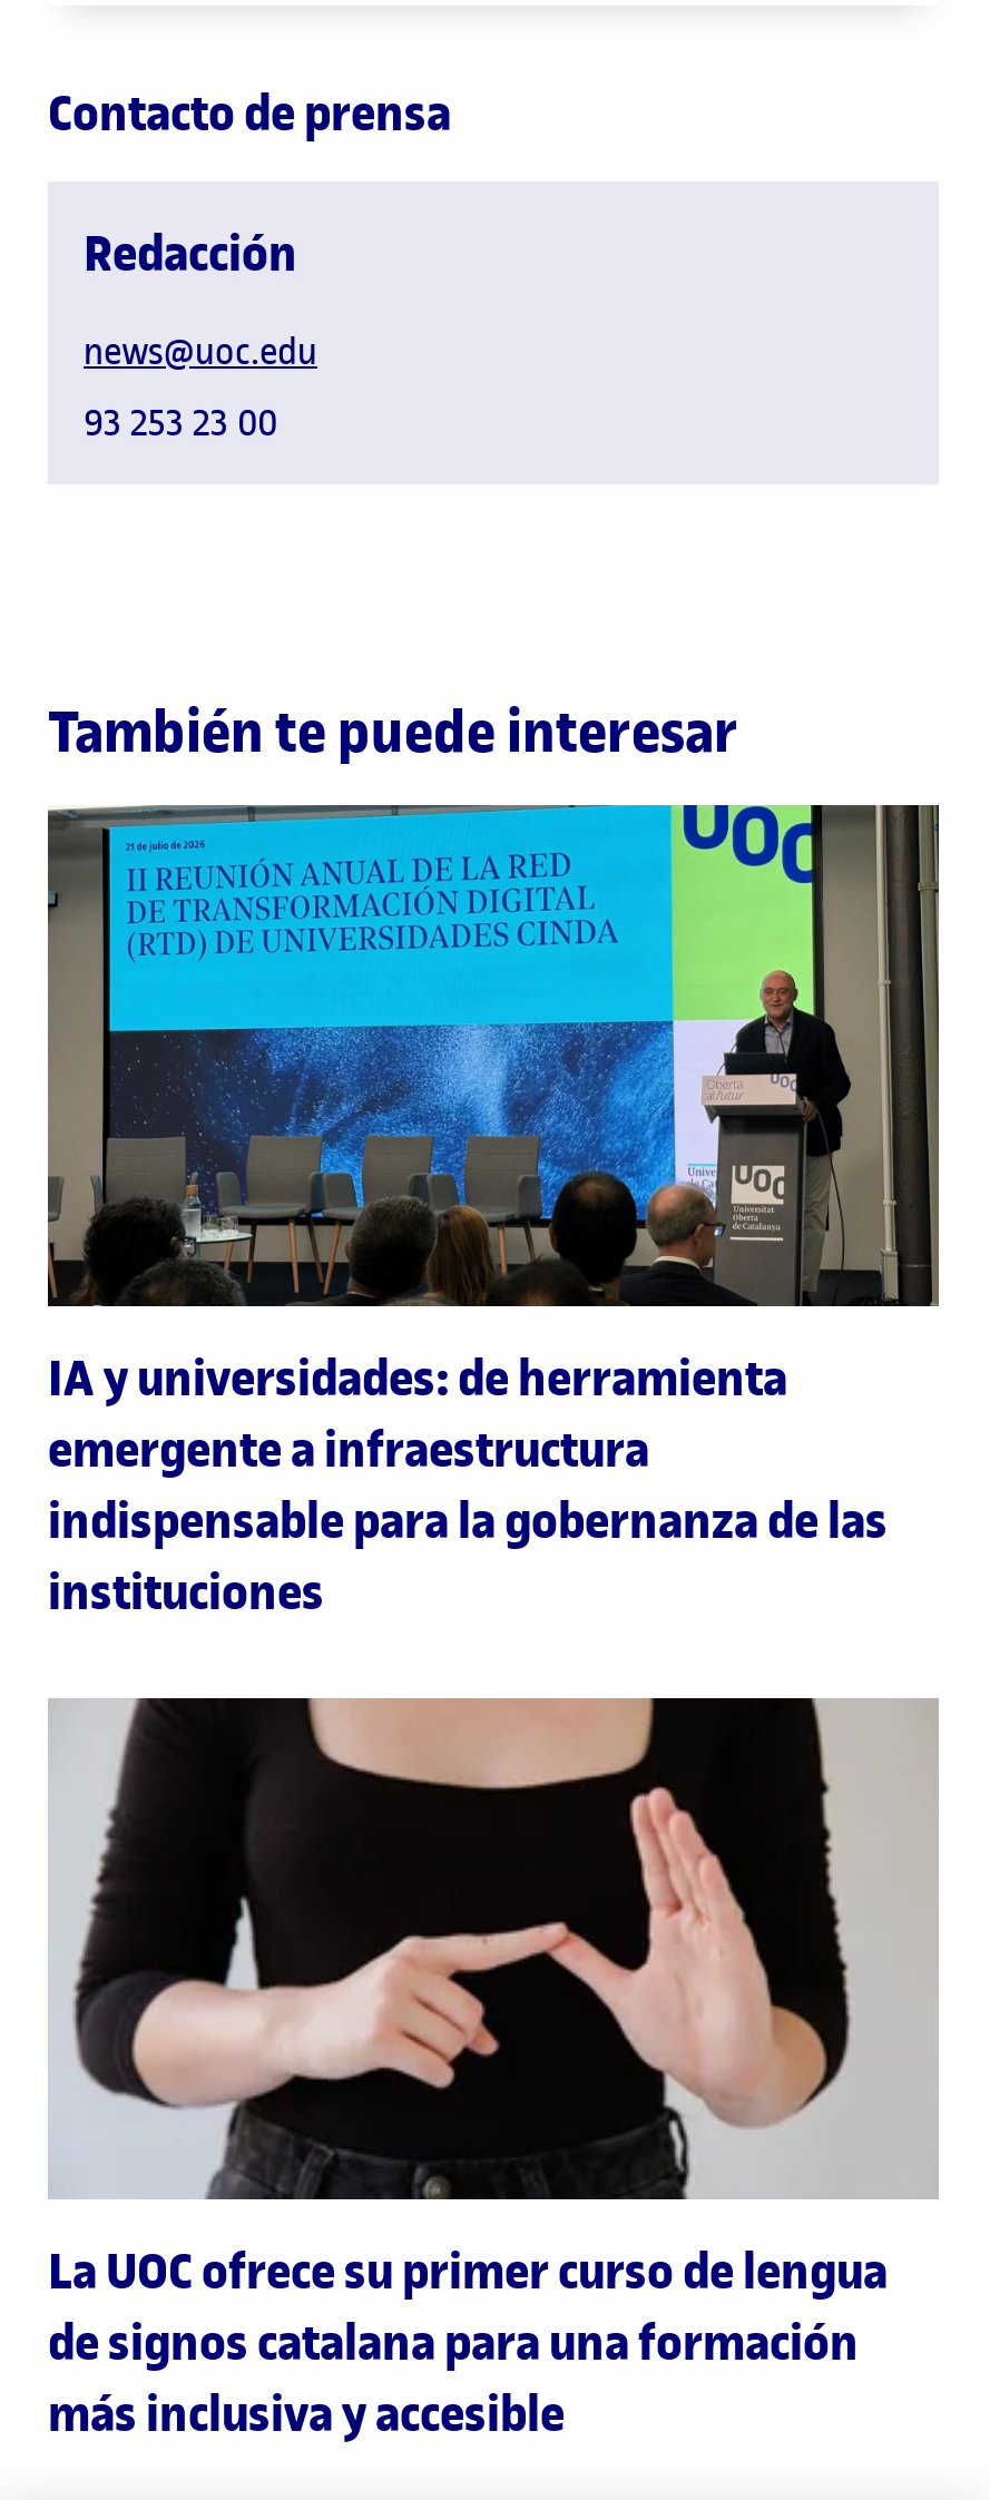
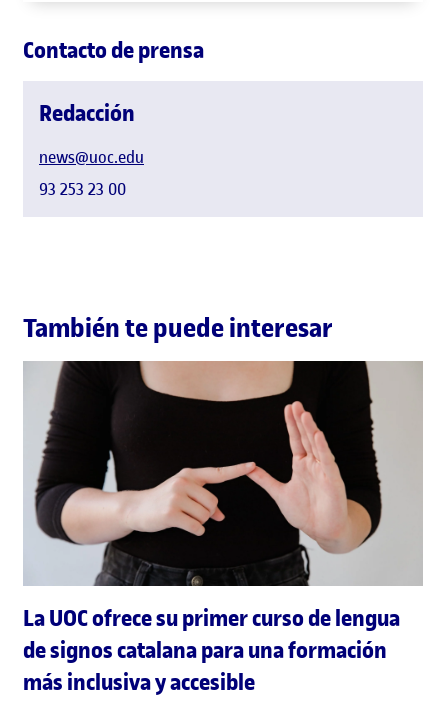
[46,803,939,1624] [image] | IA y universidades: de herramienta | emergente a infraestructura | indispensable para la gobernanza de las | instituciones -> none

